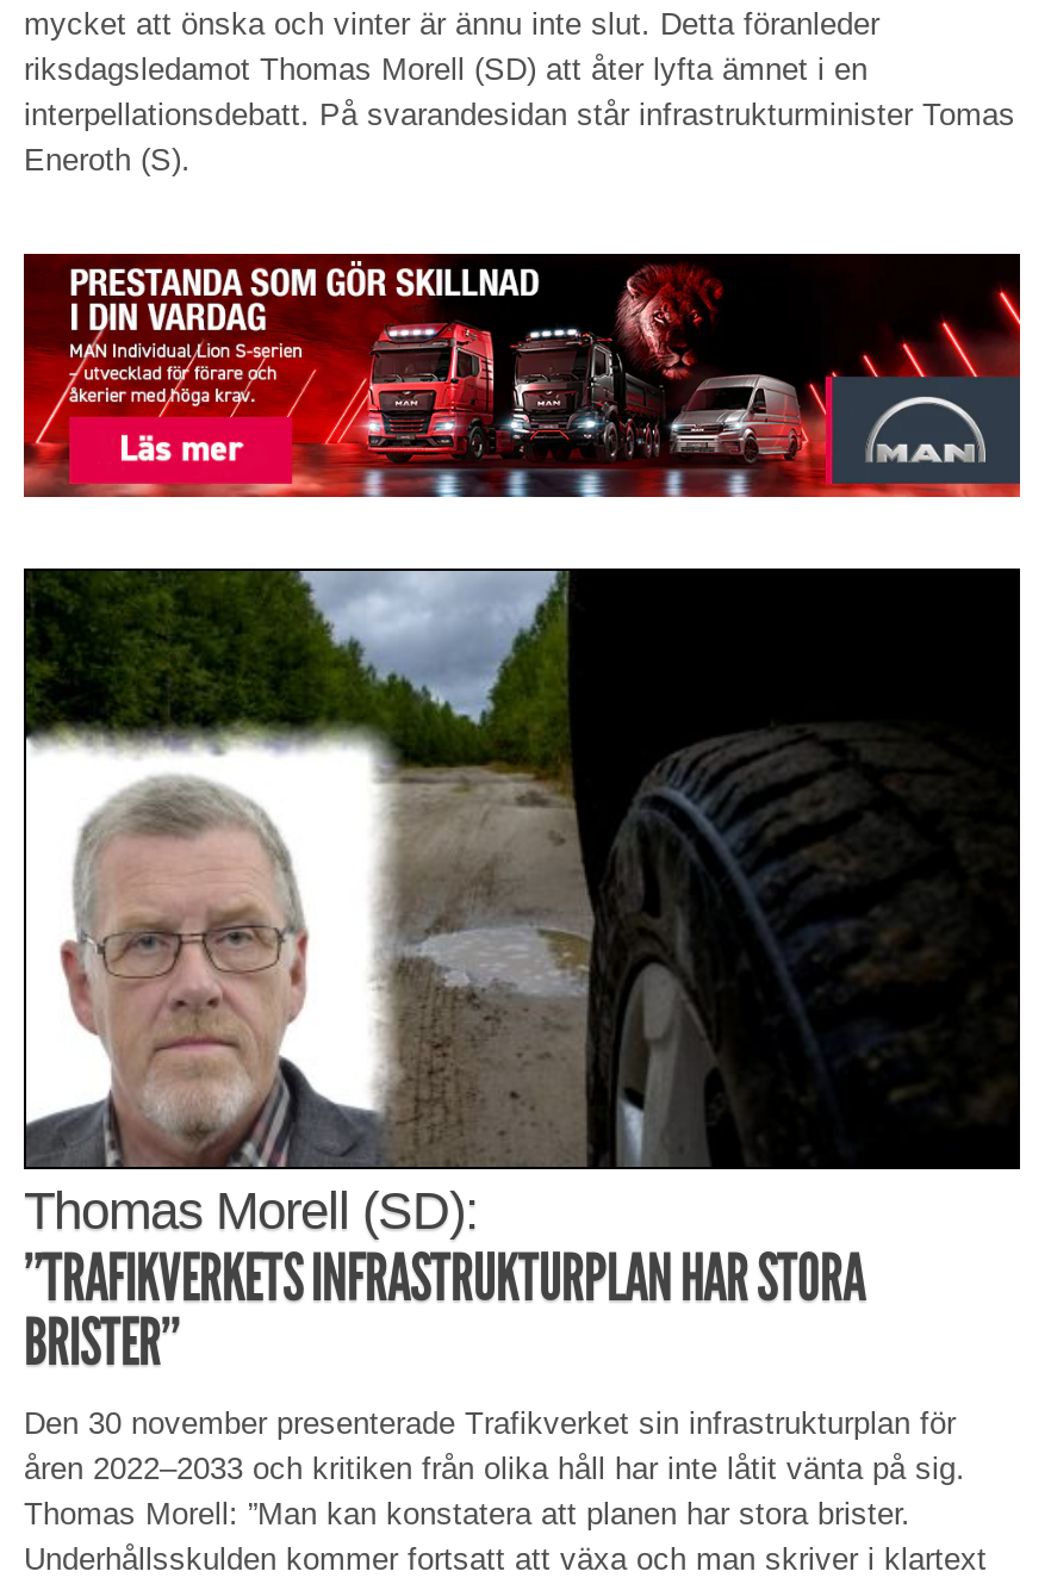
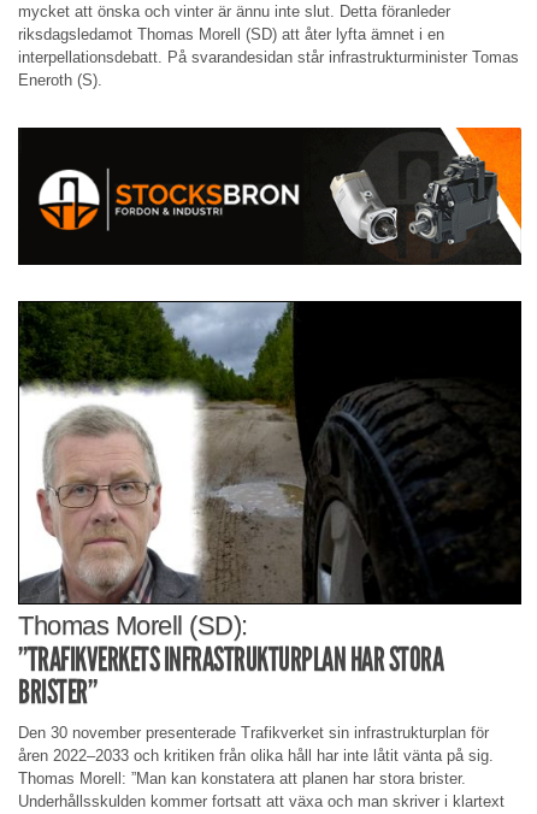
[21,250,1022,498] [image] -> [17,126,523,266] [image]

